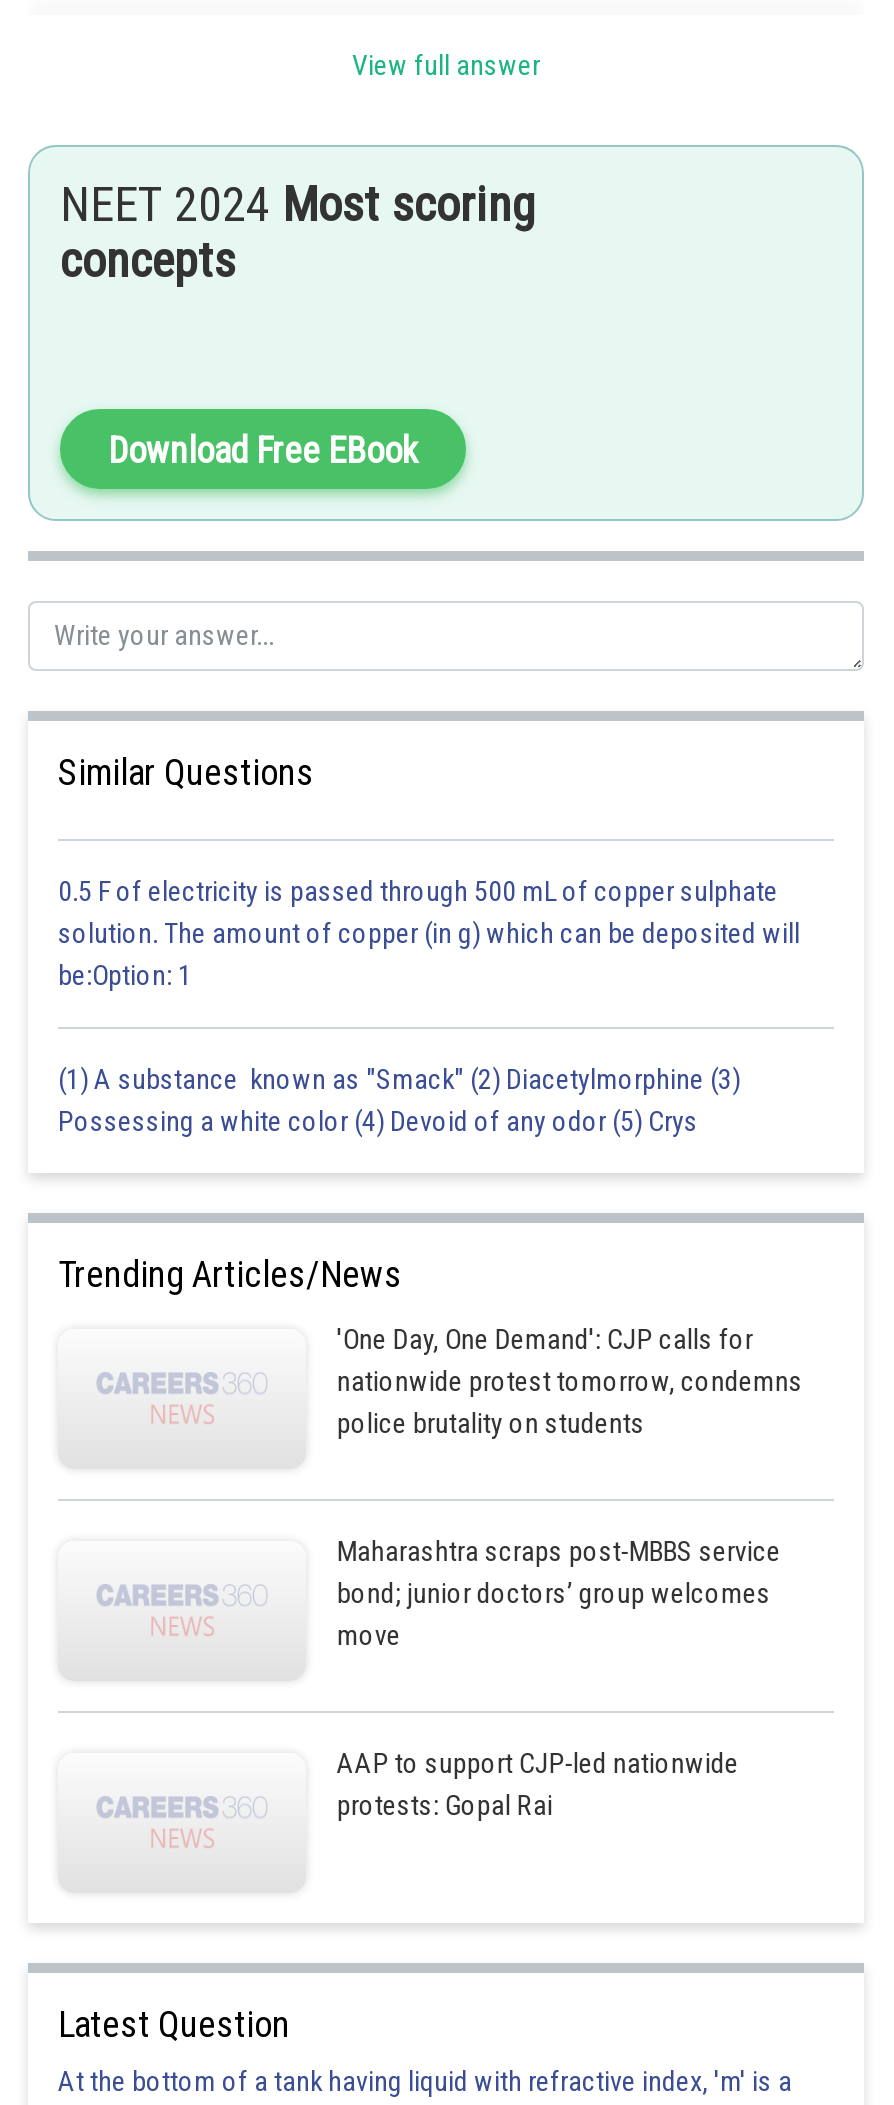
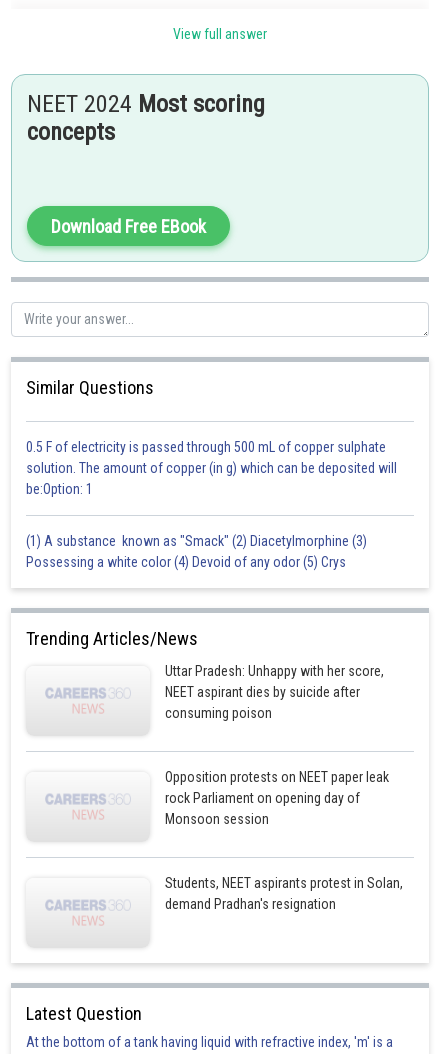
[337,1323,803,1439] 'One Day, One Demand': CJP calls for | nationwide protest tomorrow, condemns | police brutality on students -> [165,663,384,721] Uttar Pradesh: Unhappy with her score, | NEET aspirant dies by suicide after | consuming poison
[337,1535,781,1651] Maharashtra scraps post-MBBS service | bond; junior doctors’ group welcomes | move -> [165,769,389,827] Opposition protests on NEET paper leak | rock Parliament on opening day of | Monsoon session
[337,1747,739,1821] AAP to support CJP-led nationwide | protests: Gopal Rai -> [165,875,403,912] Students, NEET aspirants protest in Solan, | demand Pradhan's resignation

